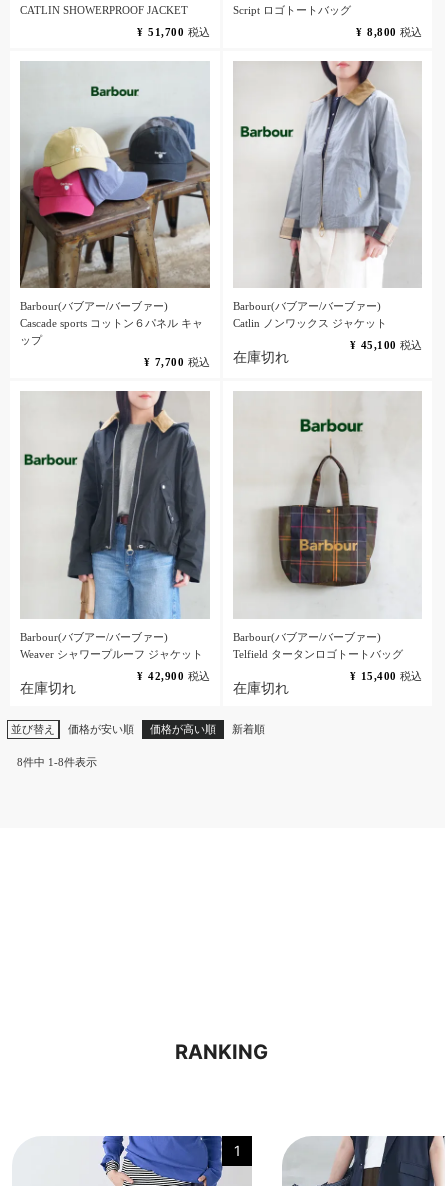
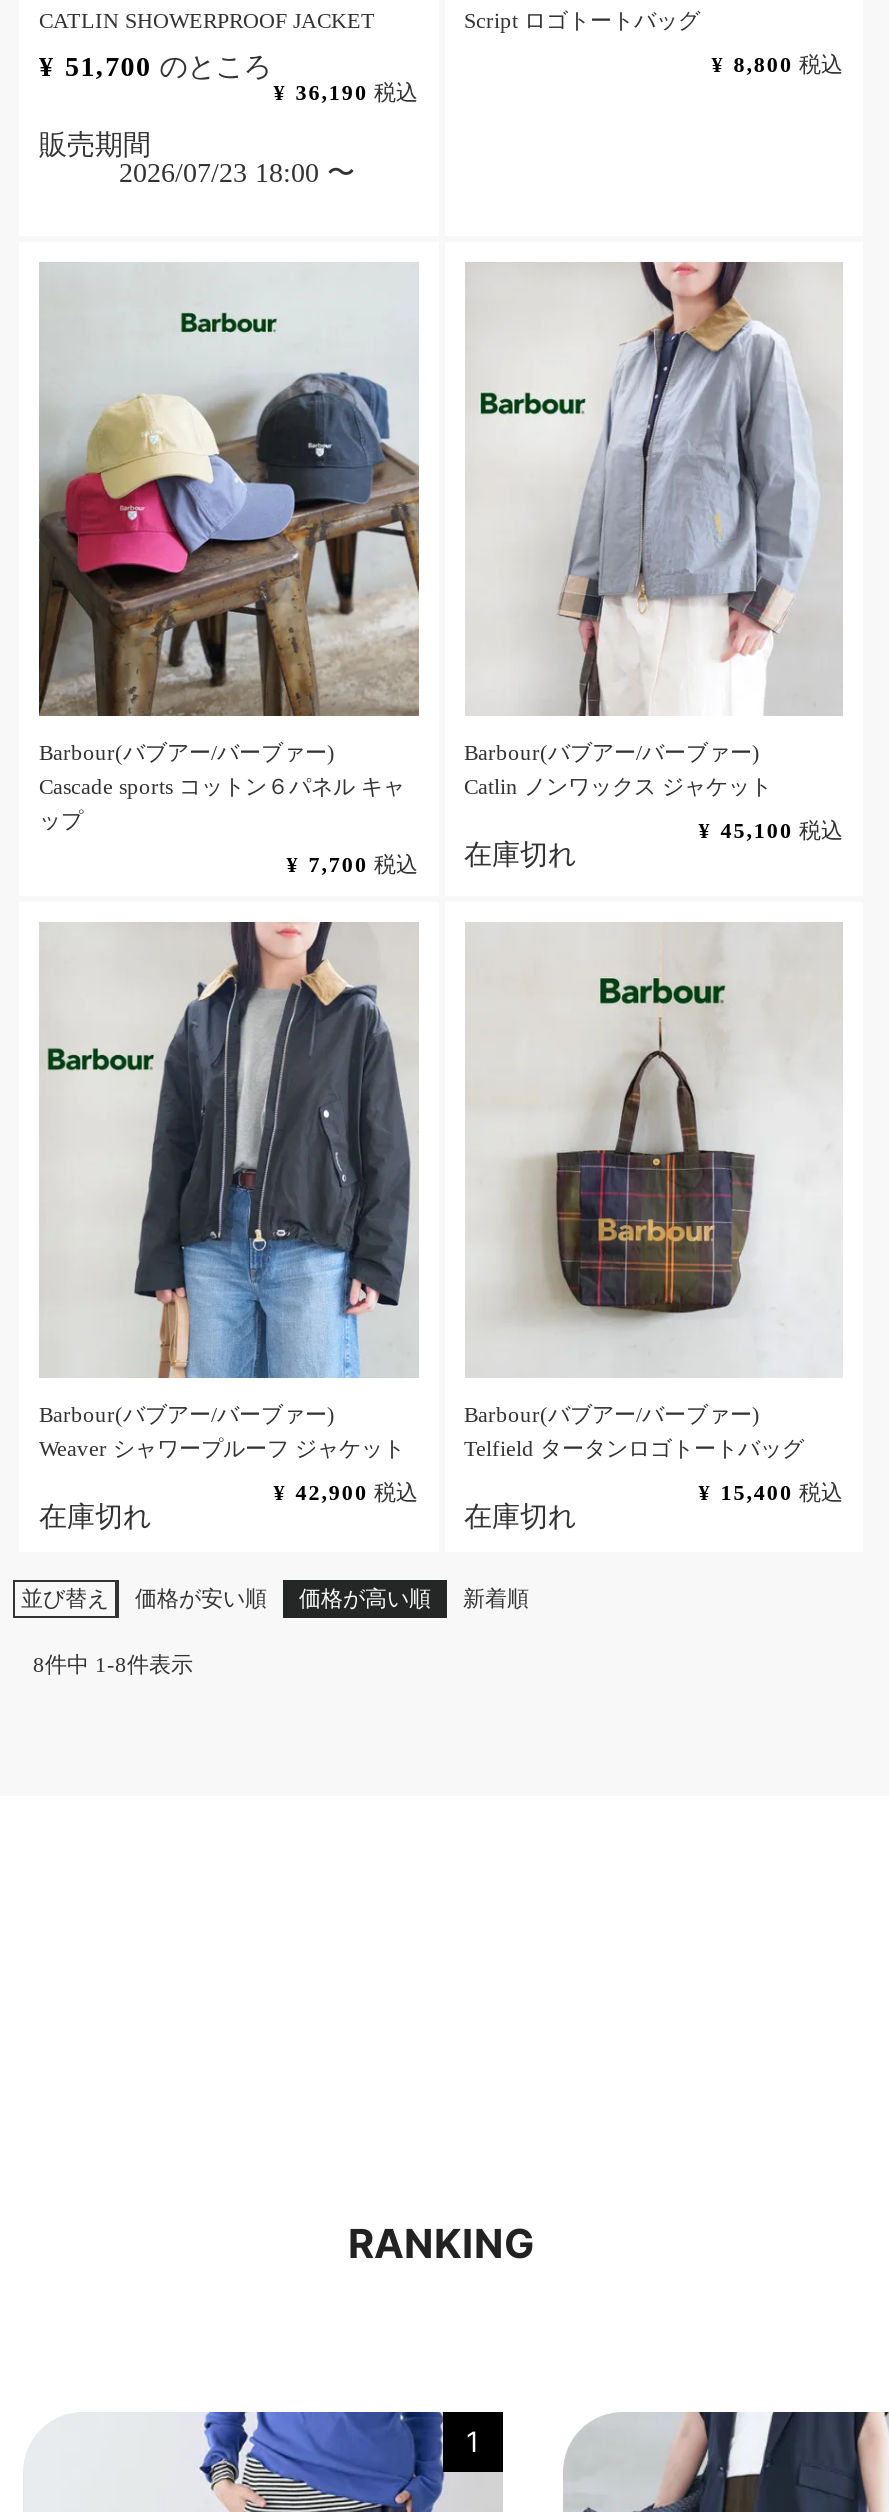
[137,26,209,38] ¥ 51,700 税込 -> [39,52,418,188] ¥ 51,700 のところ | ¥ 36,190 税込 | 販売期間 | 2026/07/23 18:00〜

